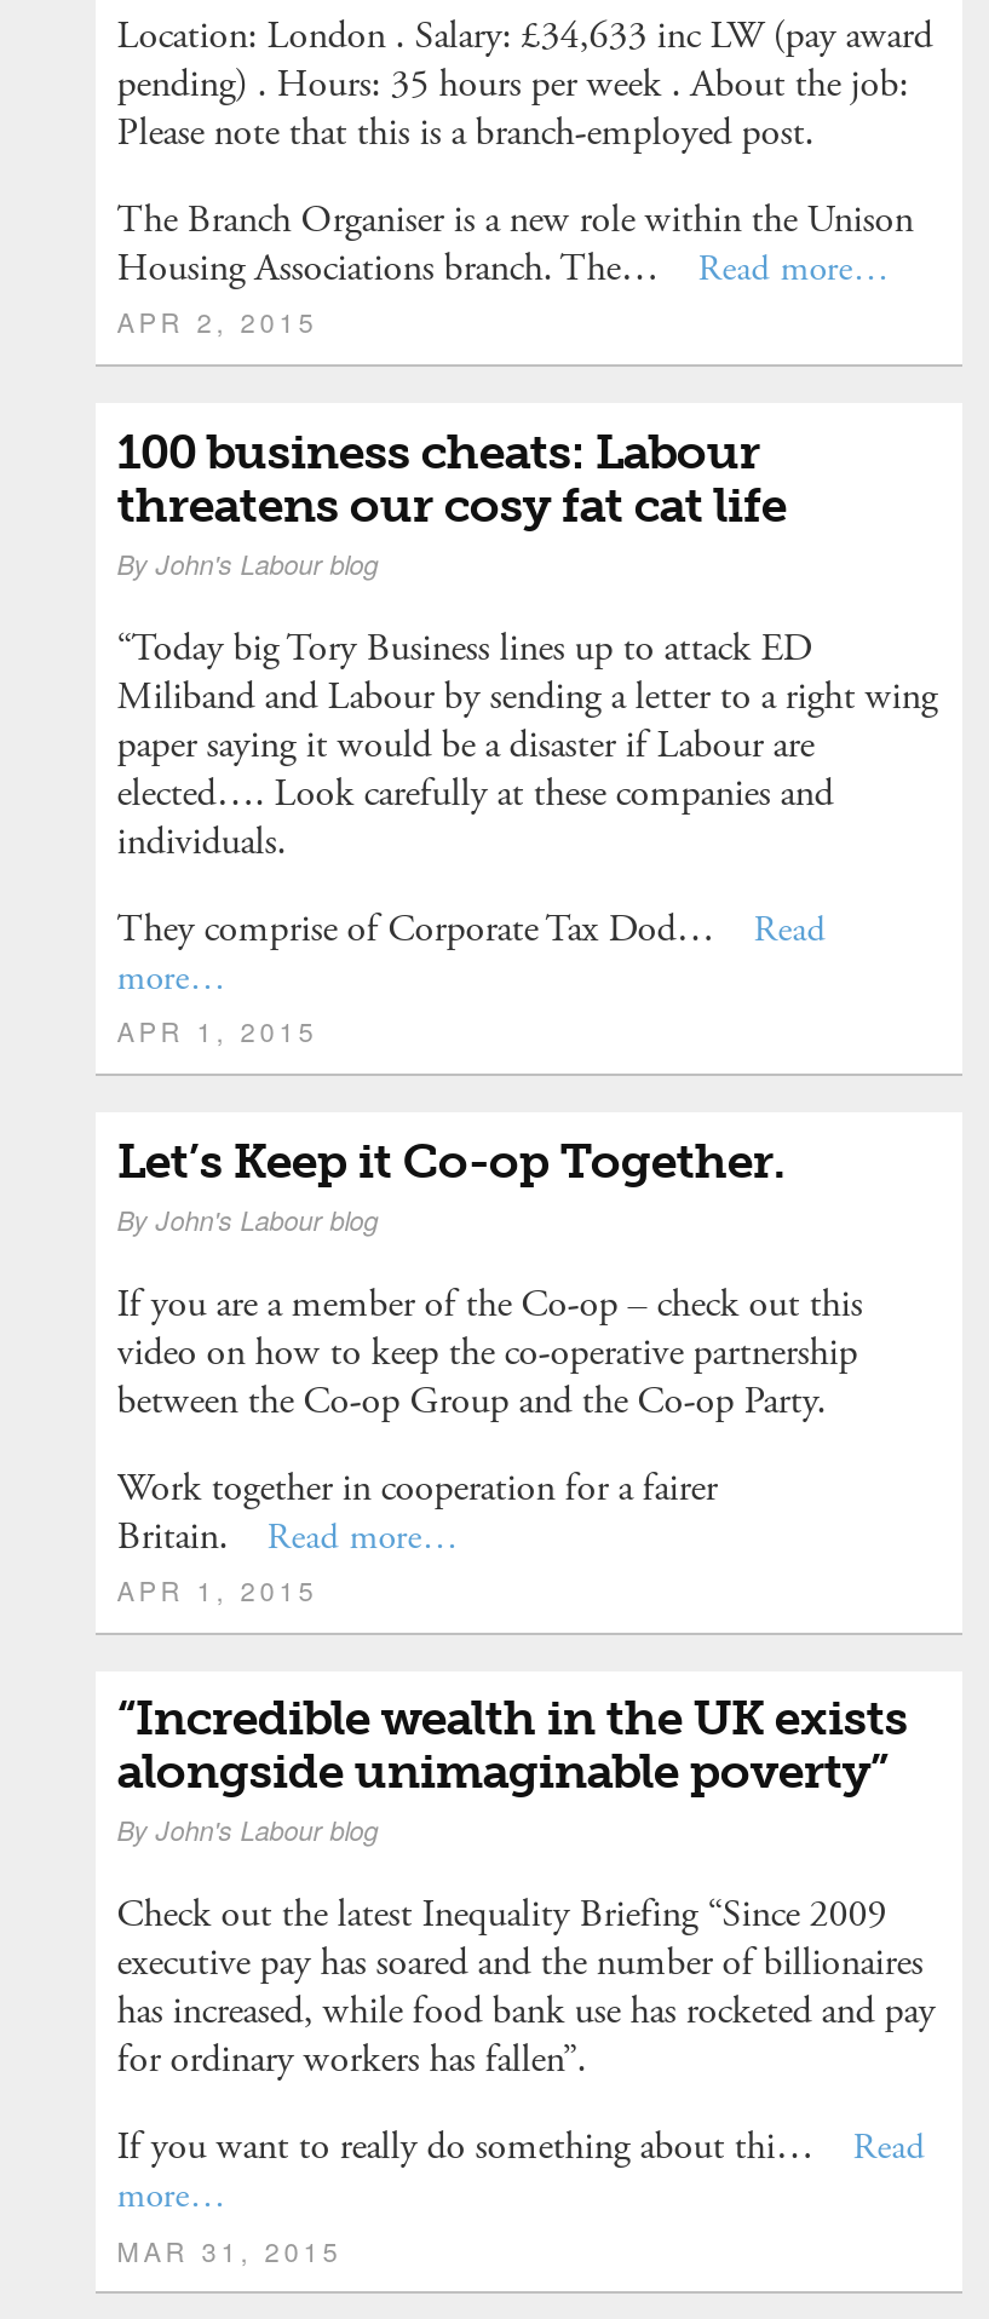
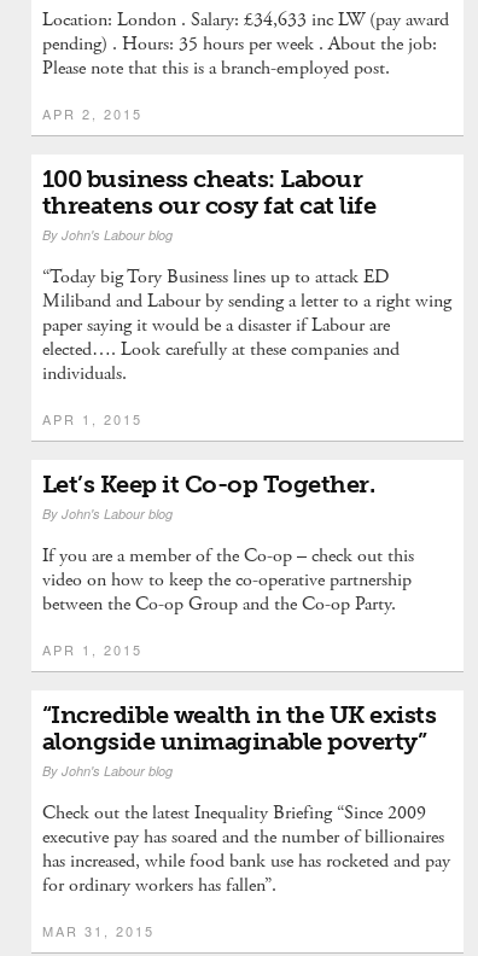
[117,195,913,294] The Branch Organiser is a new role within the Unison | Housing Associations branch. The… | Read more… -> none
[117,904,826,1001] They comprise of Corporate Tax Dod… | Read | more… -> none
[117,1463,717,1562] Work together in cooperation for a fairer | Britain. | Read more… -> none
[117,2123,926,2220] If you want to really do something about thi… | Read | more… -> none

